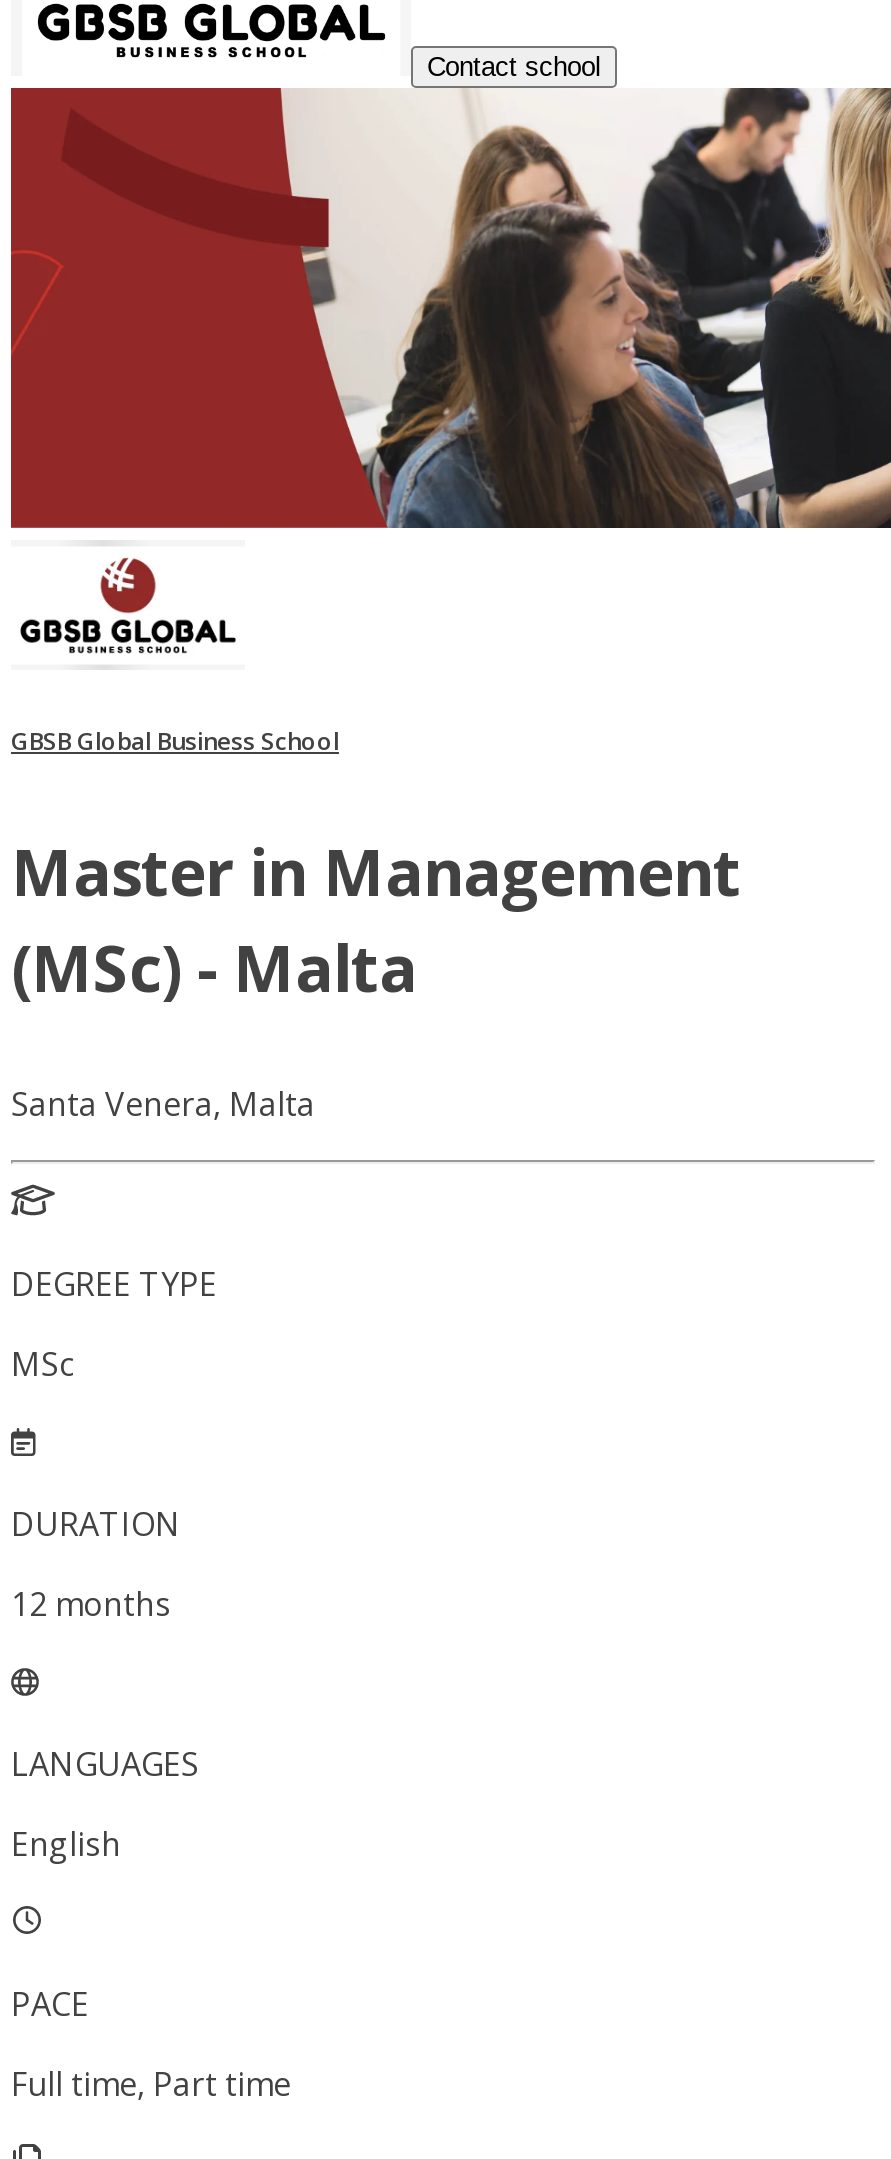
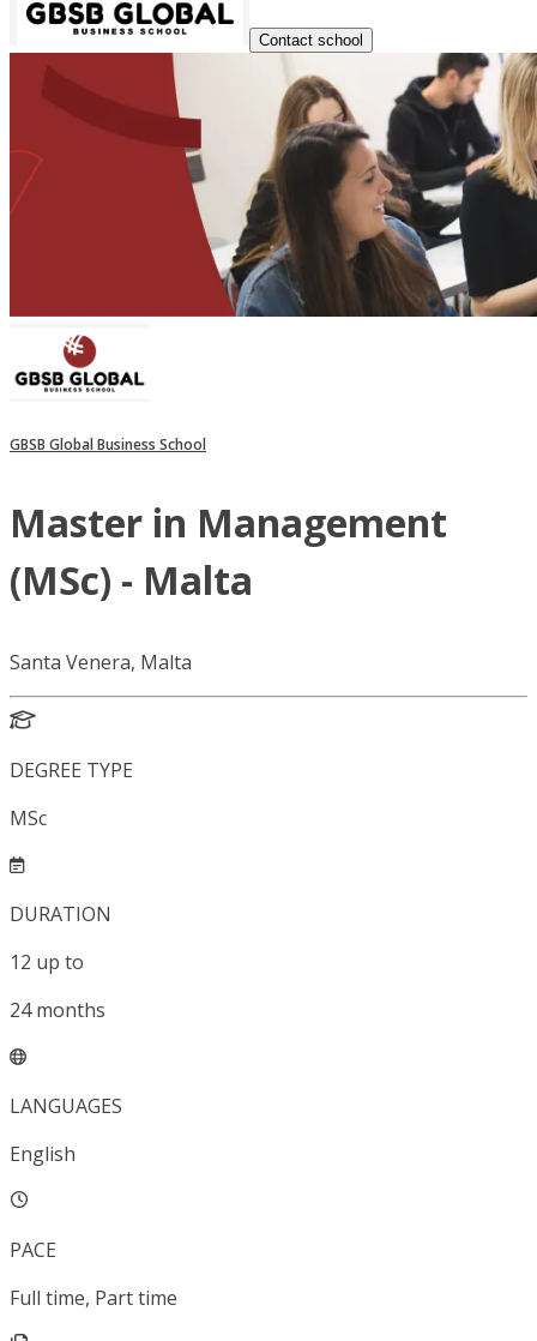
[11,1583,171,1627] 12 months -> [10,949,105,1024] 12 up to | 24 months

